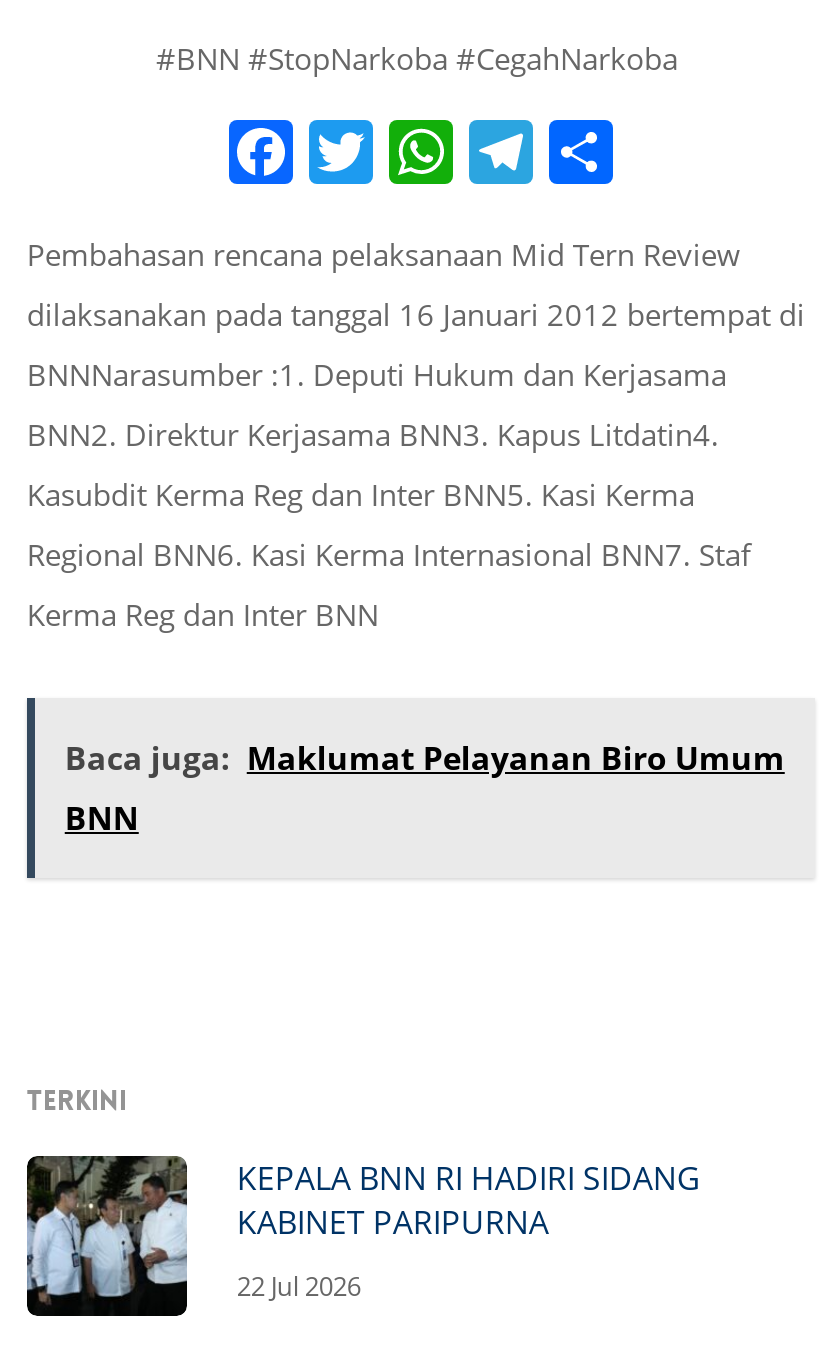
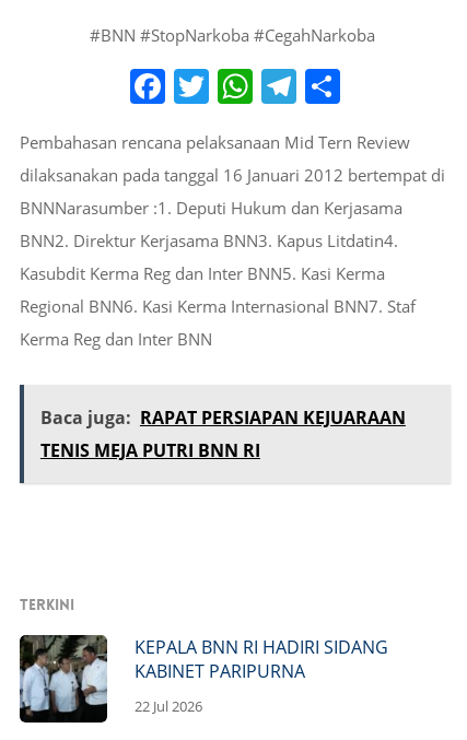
[65,736,785,840] Baca juga: Maklumat Pelayanan Biro Umum | BNN -> [40,406,406,462] Baca juga: RAPAT PERSIAPAN KEJUARAAN | TENIS MEJA PUTRI BNN RI

